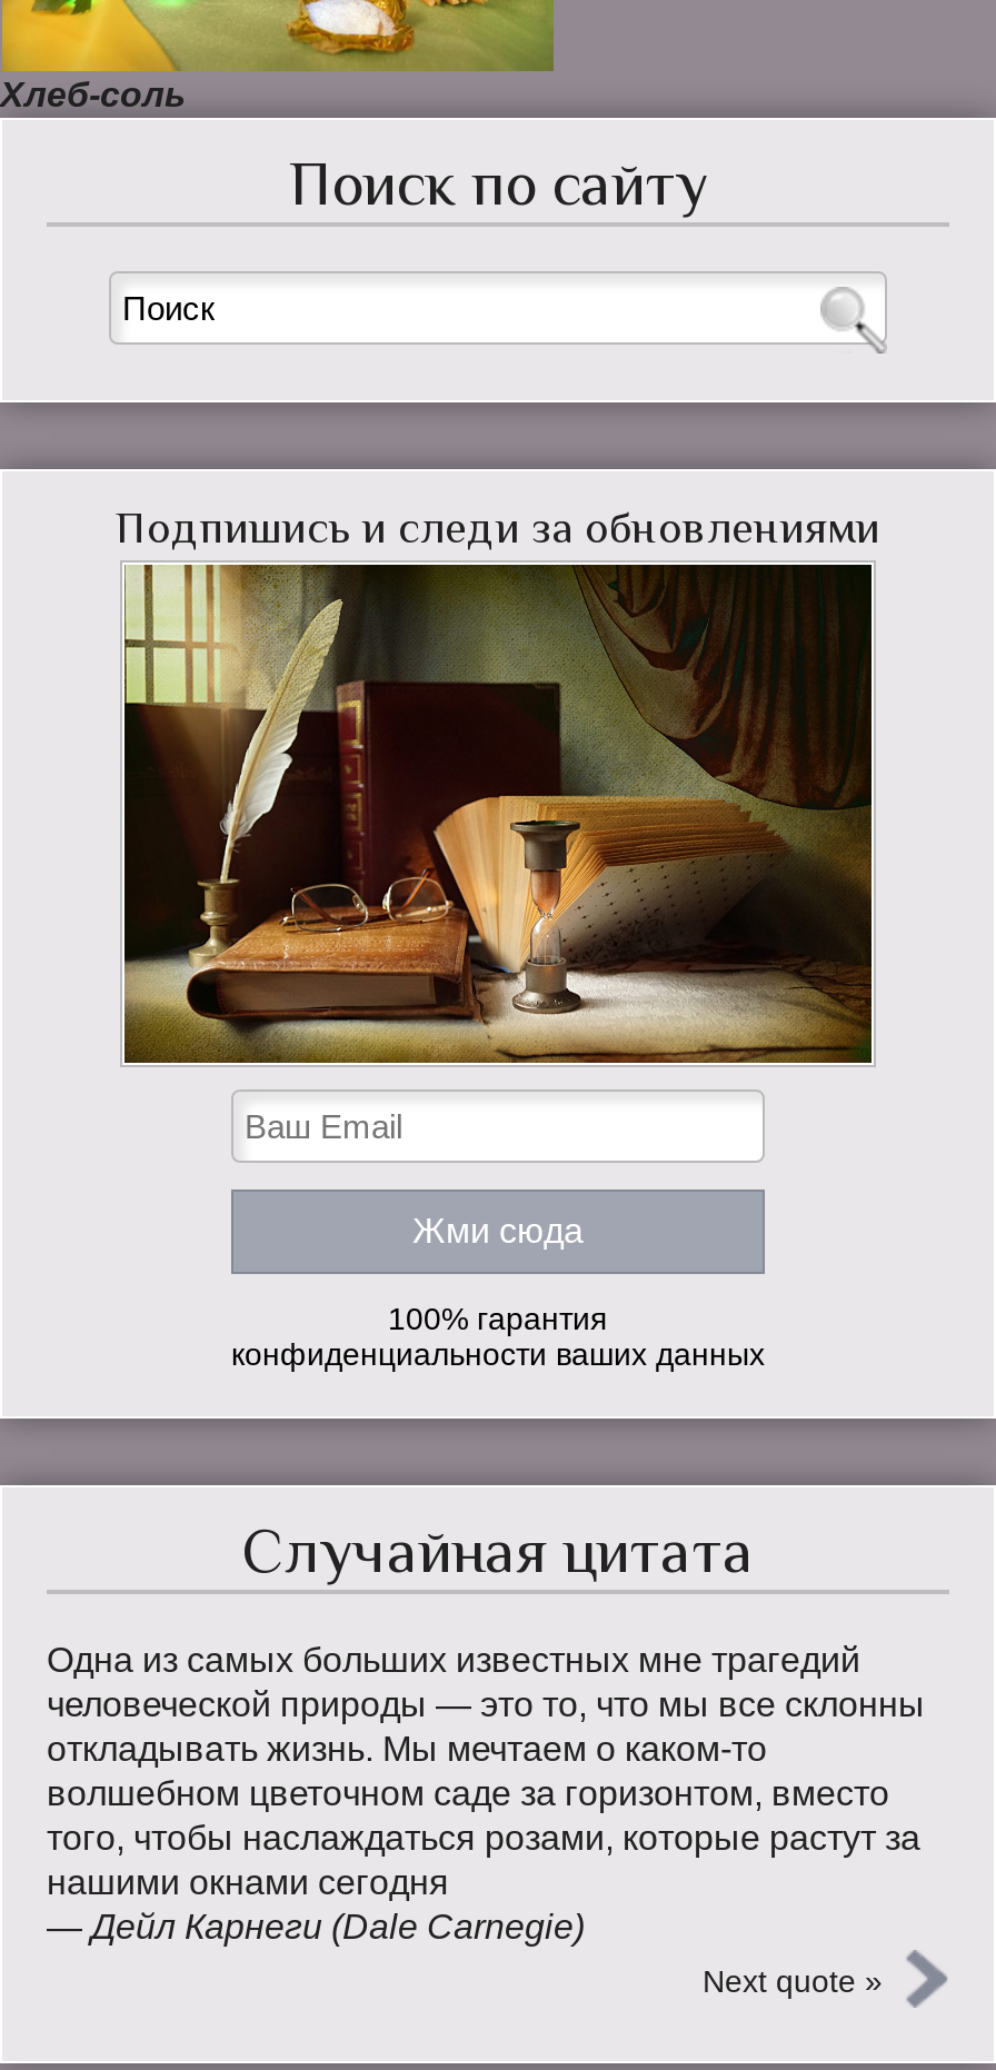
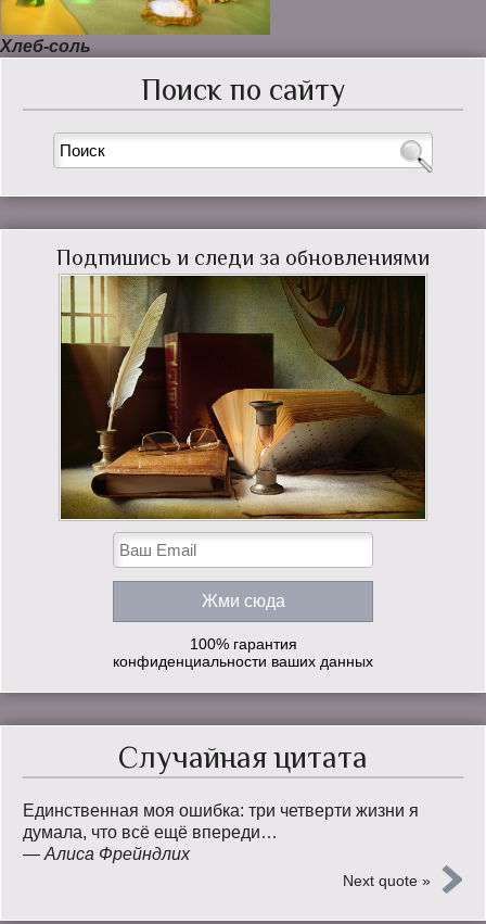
[47,1642,925,1946] Одна из самых больших известных мне трагедий | человеческой природы — это то, что мы все склонны | откладывать жизнь. Мы мечтаем о каком-то | волшебном цветочном саде за горизонтом, вместо | того, чтобы наслаждаться розами, которые растут за | нашими окнами сегодня | — Дейл Карнеги (Dale Carnegie) -> [23,802,419,864] Единственная моя ошибка: три четверти жизни я | думала, что всё ещё впереди… | — Алиса Фрейндлих

